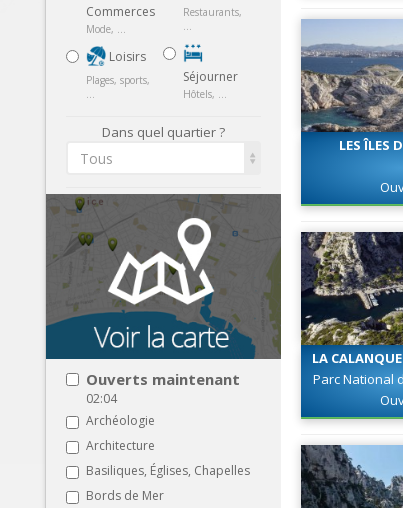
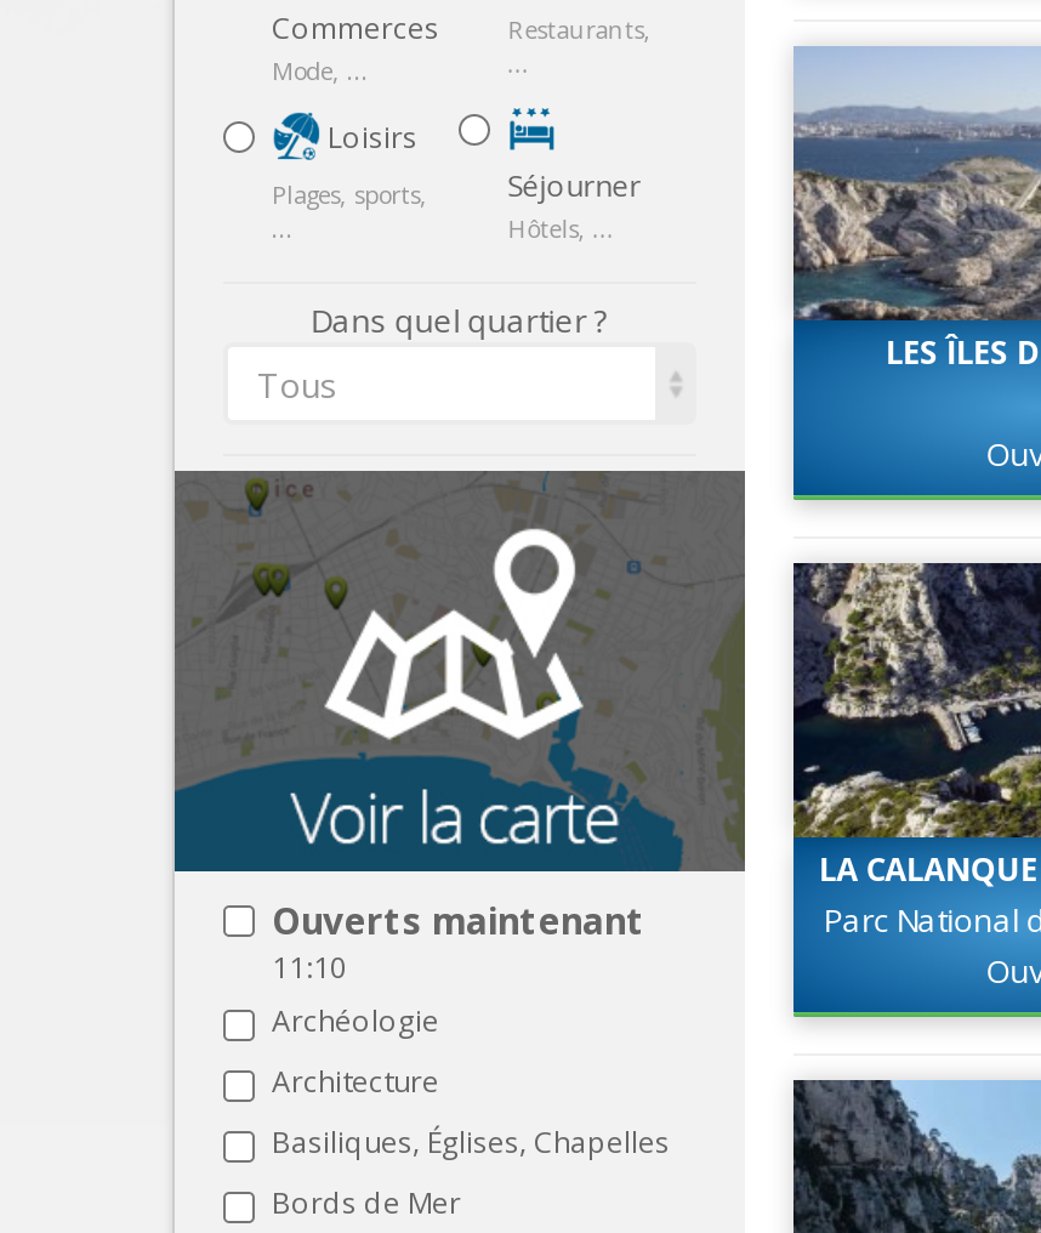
[86,389,117,406] 02:04 -> [272,945,347,987] 11:10

